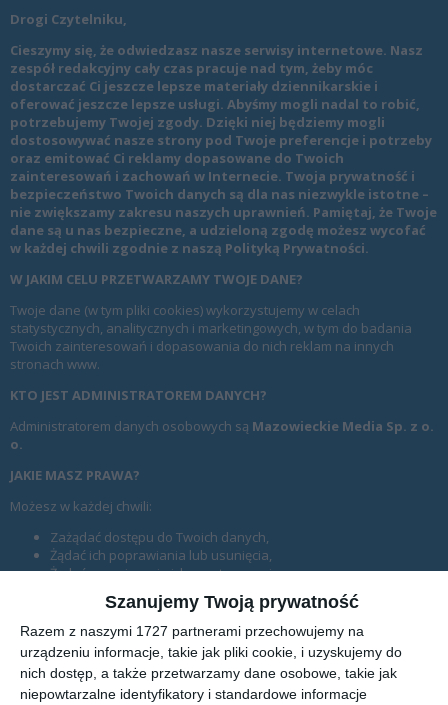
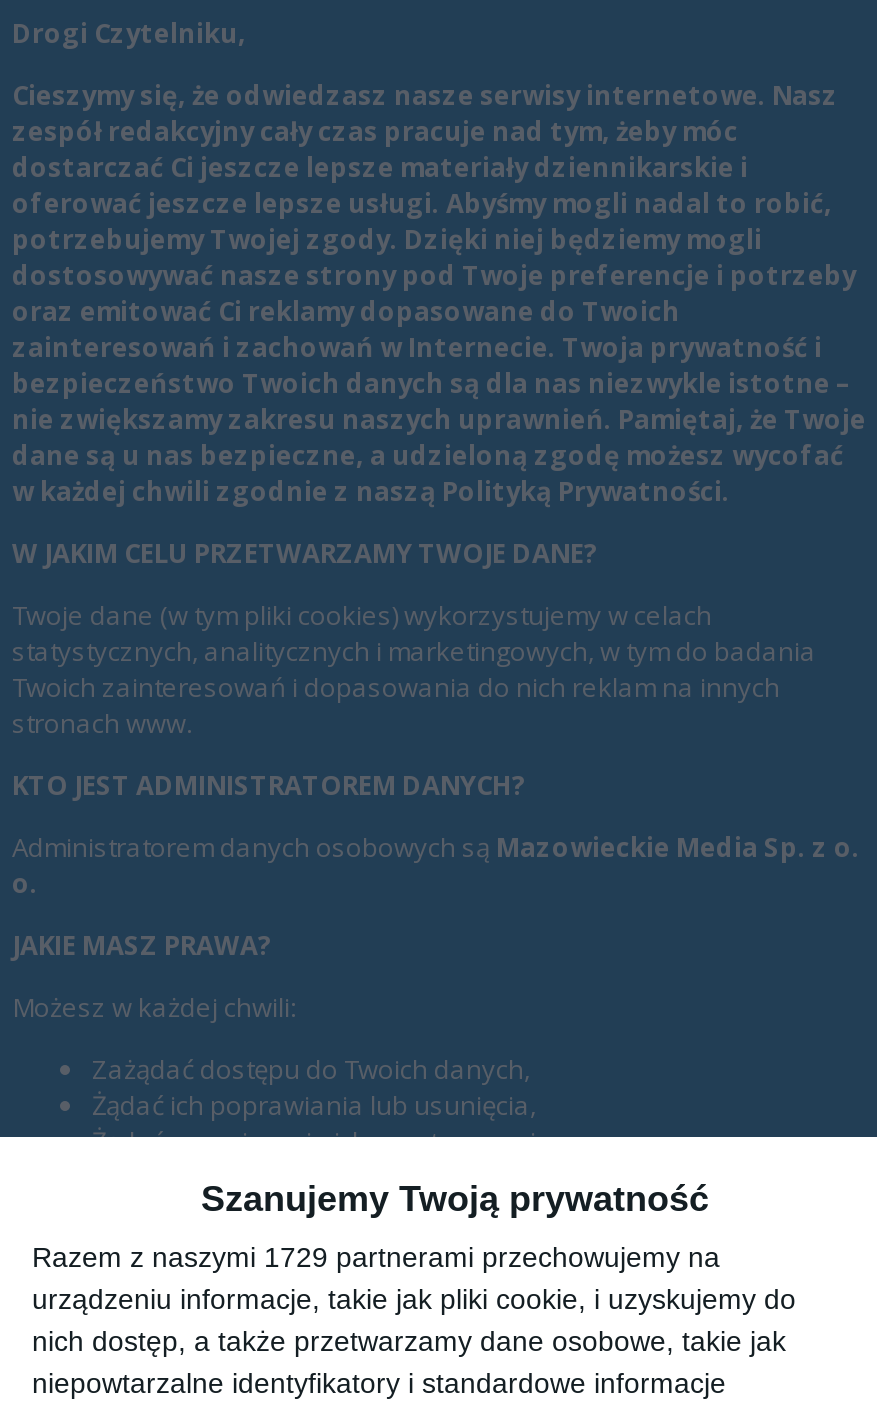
[20,623,364,639] Razem z naszymi 1727 partnerami przechowujemy na -> [32,1241,720,1273] Razem z naszymi 1729 partnerami przechowujemy na

